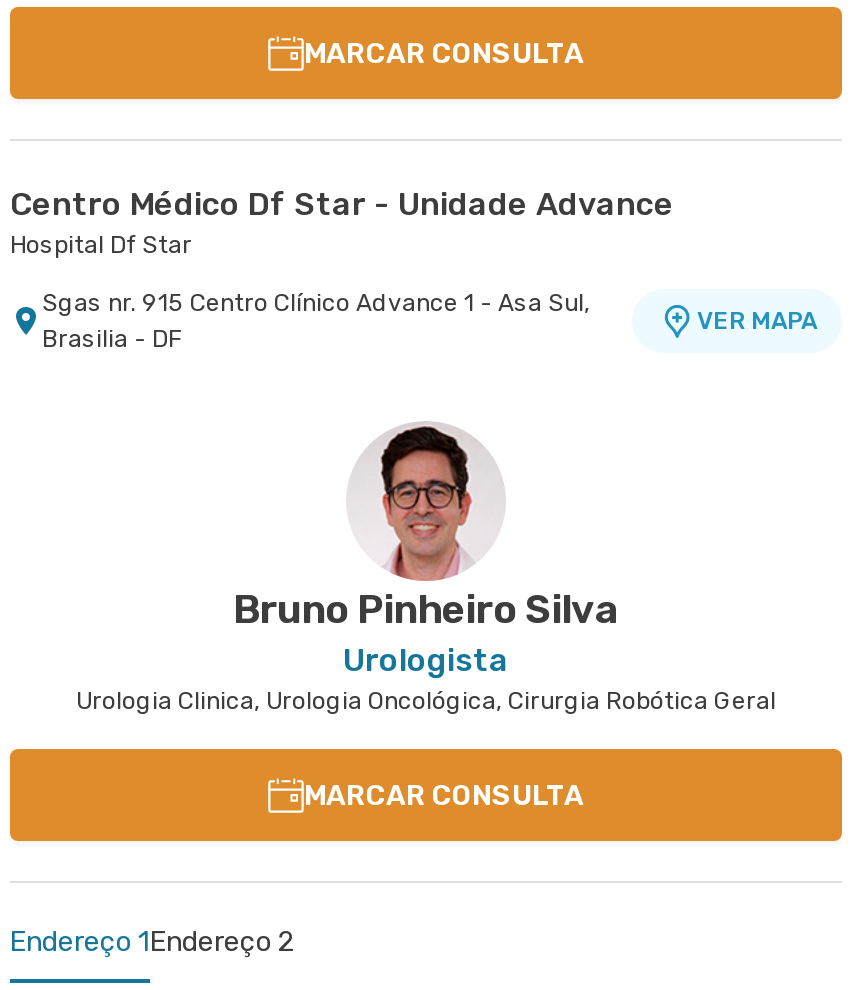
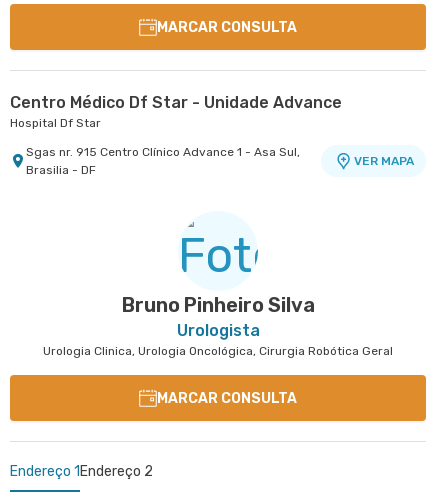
[352,421,506,581] [image] -> [181,212,259,291] [image]

